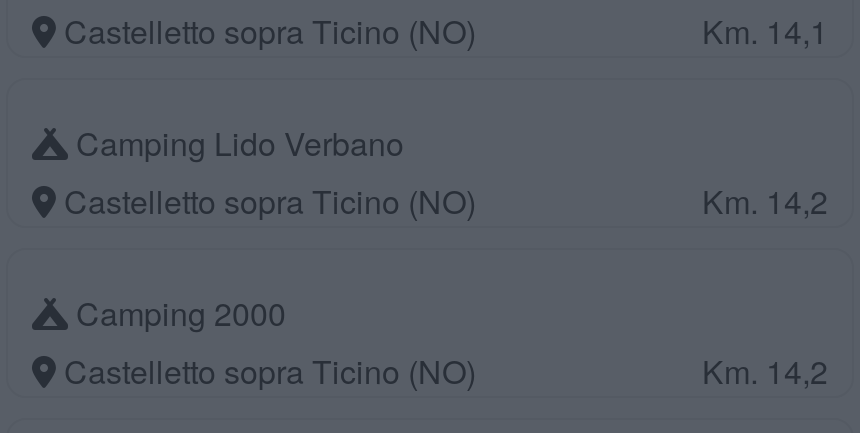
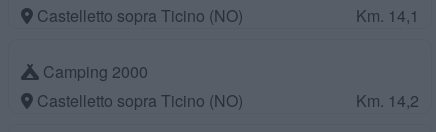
[56,120,828,224] Camping Lido Verbano | Castelletto sopra Ticino (NO) | Km. 14,2 -> none

